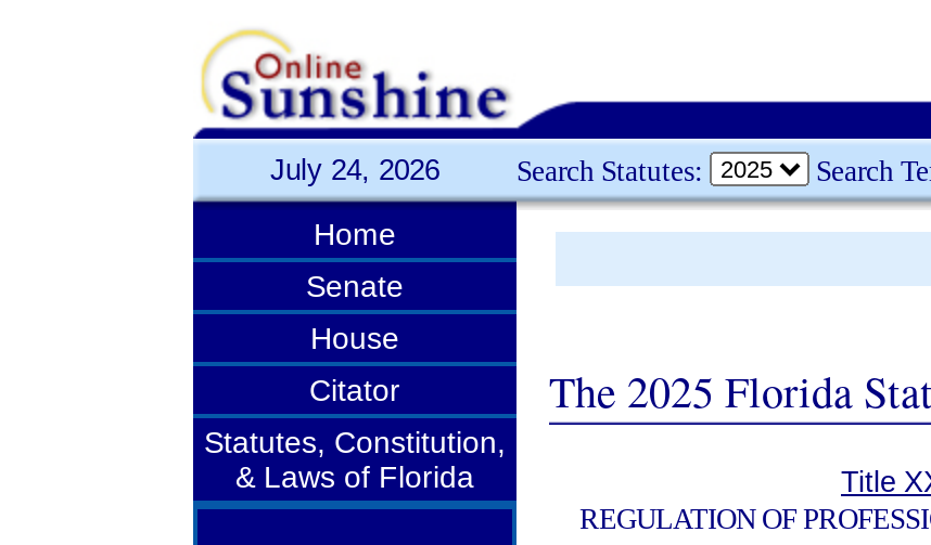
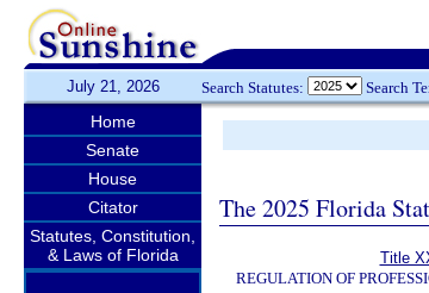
[270,154,439,186] July 24, 2026 -> [66,77,159,95] July 21, 2026

